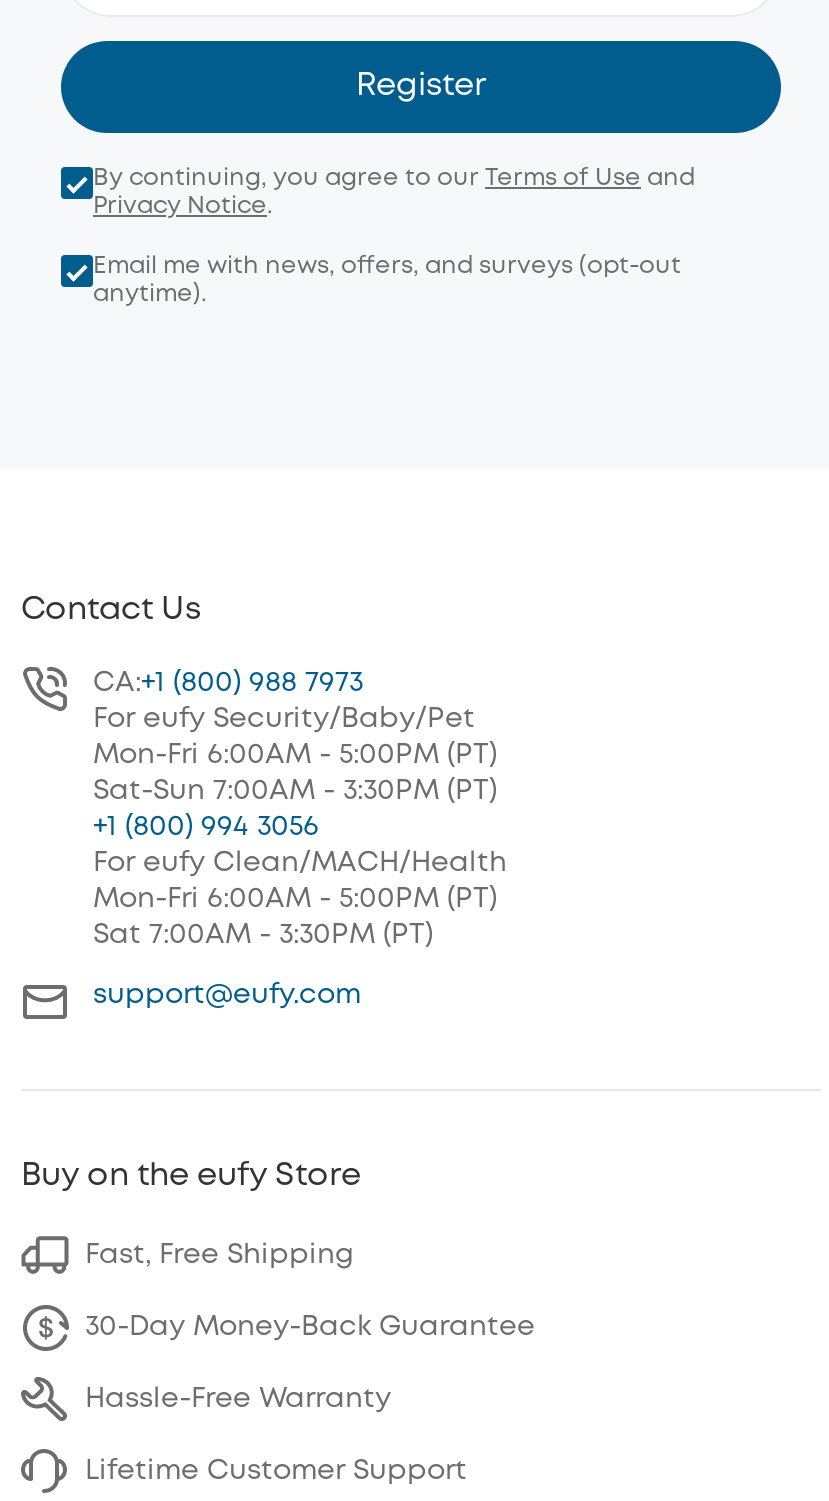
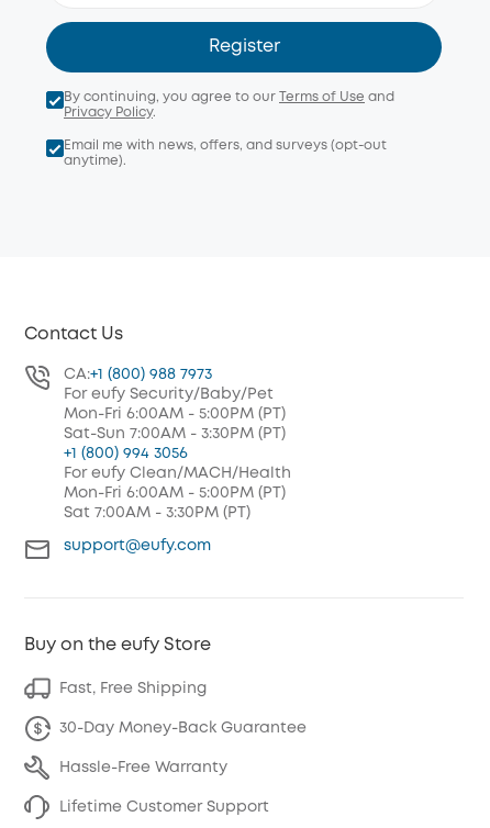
[93,194,273,216] Privacy Notice. -> [64,106,156,118] Privacy Policy.

